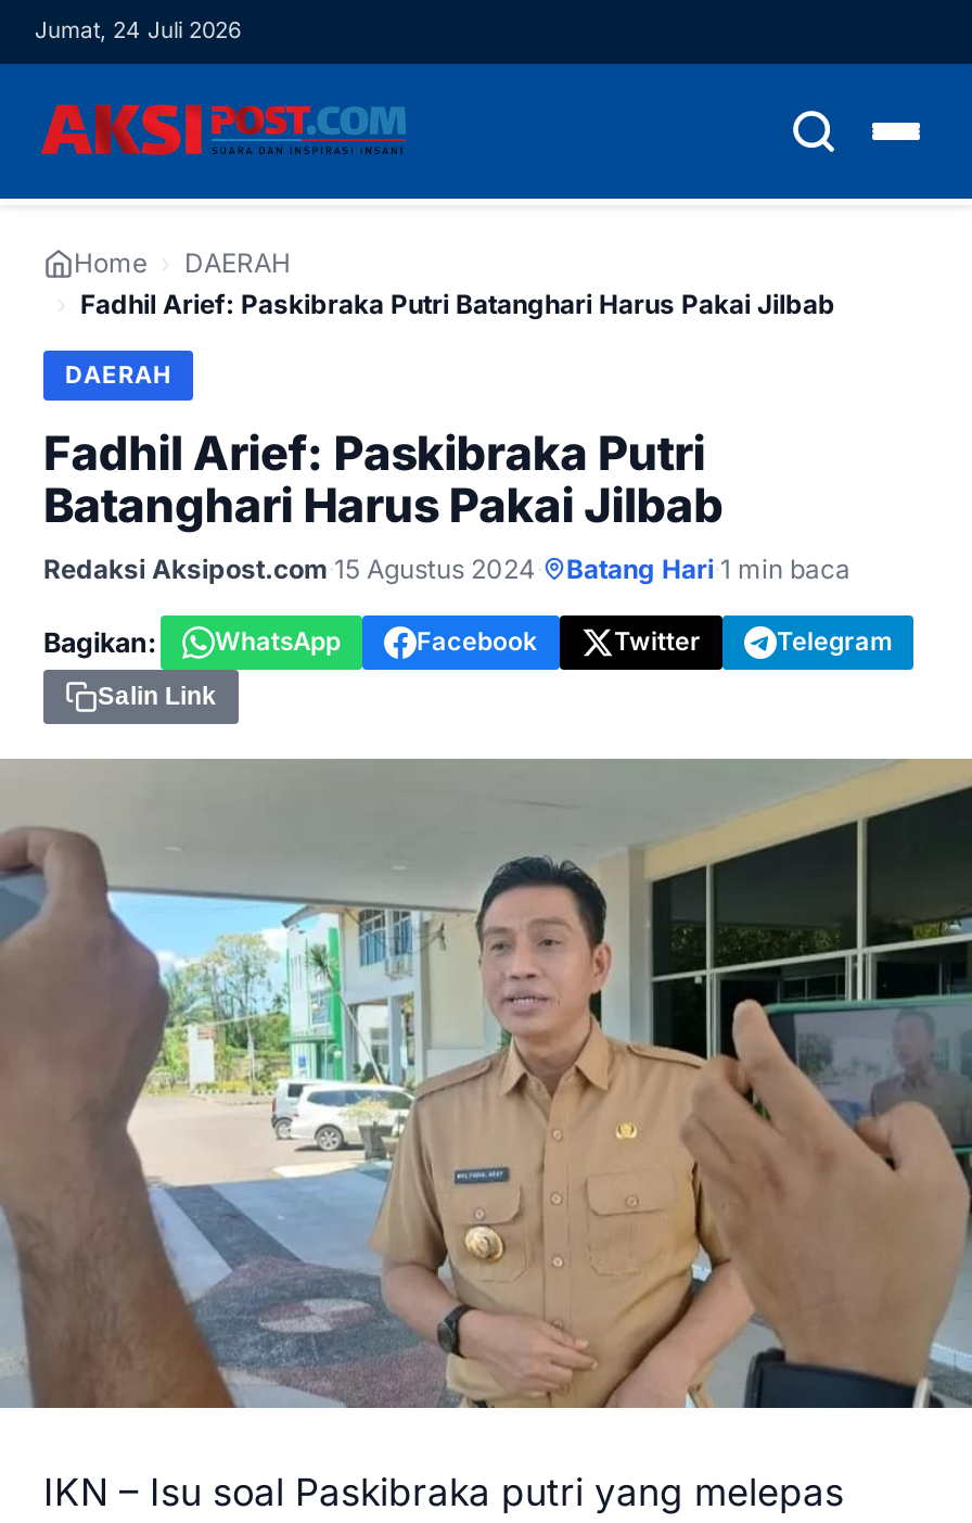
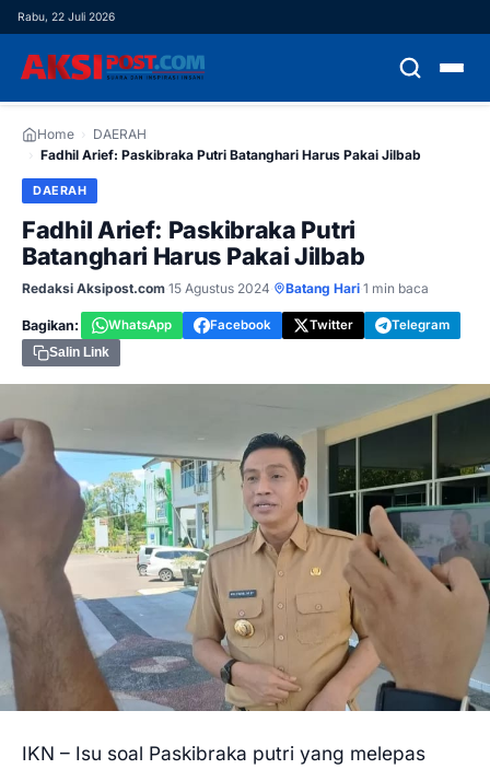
[35,16,241,42] Jumat, 24 Juli 2026 -> [17,10,115,23] Rabu, 22 Juli 2026

